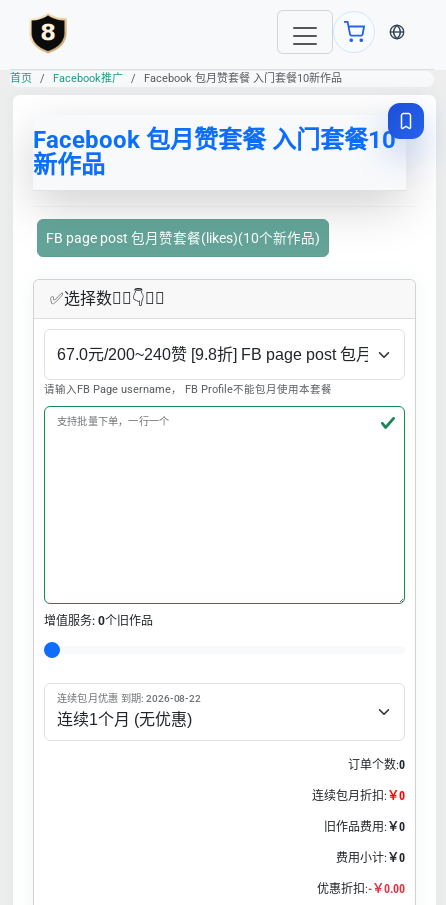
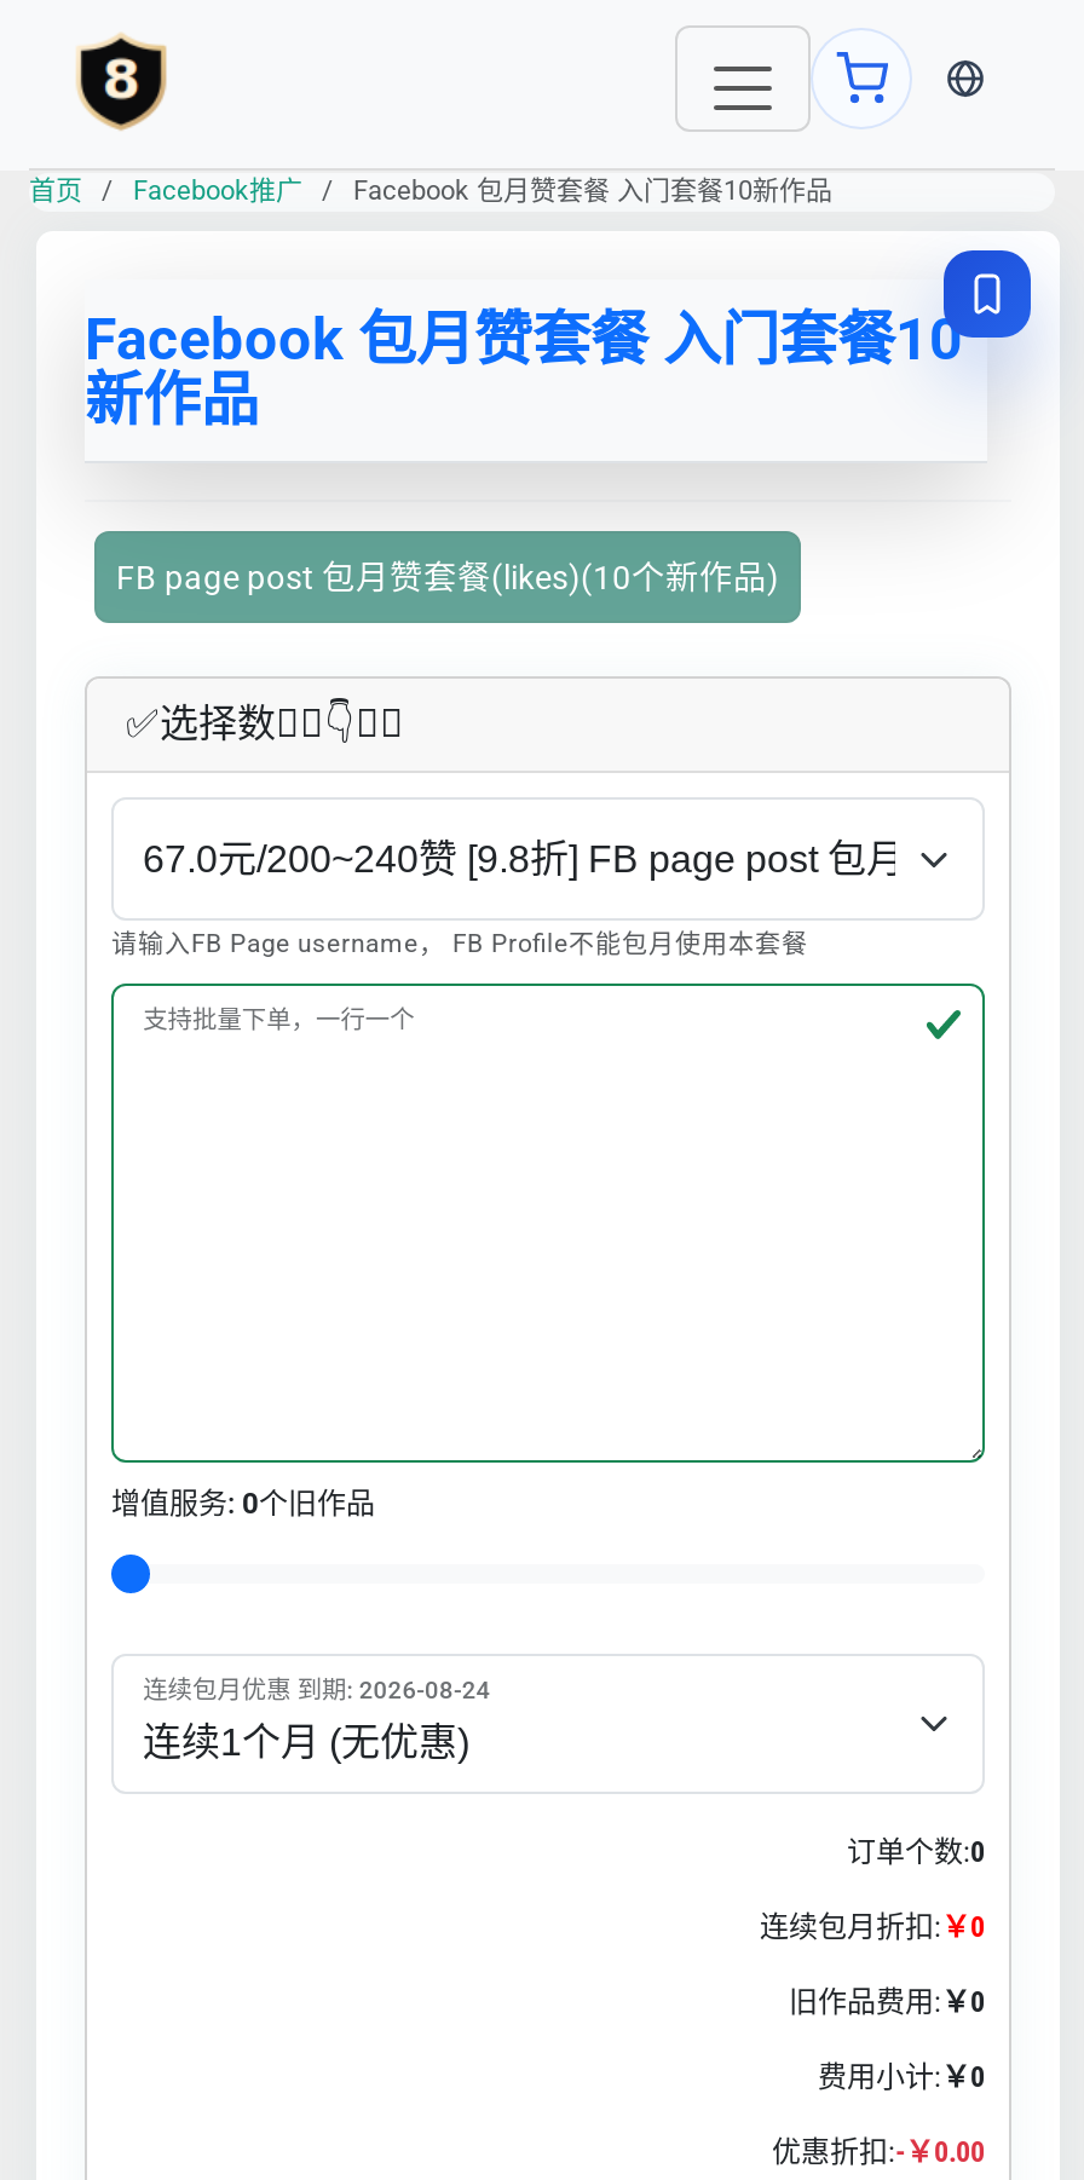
[57,692,201,704] 连续包月优惠 到期: 2026-08-22 -> [143,1676,490,1705] 连续包月优惠 到期: 2026-08-24

